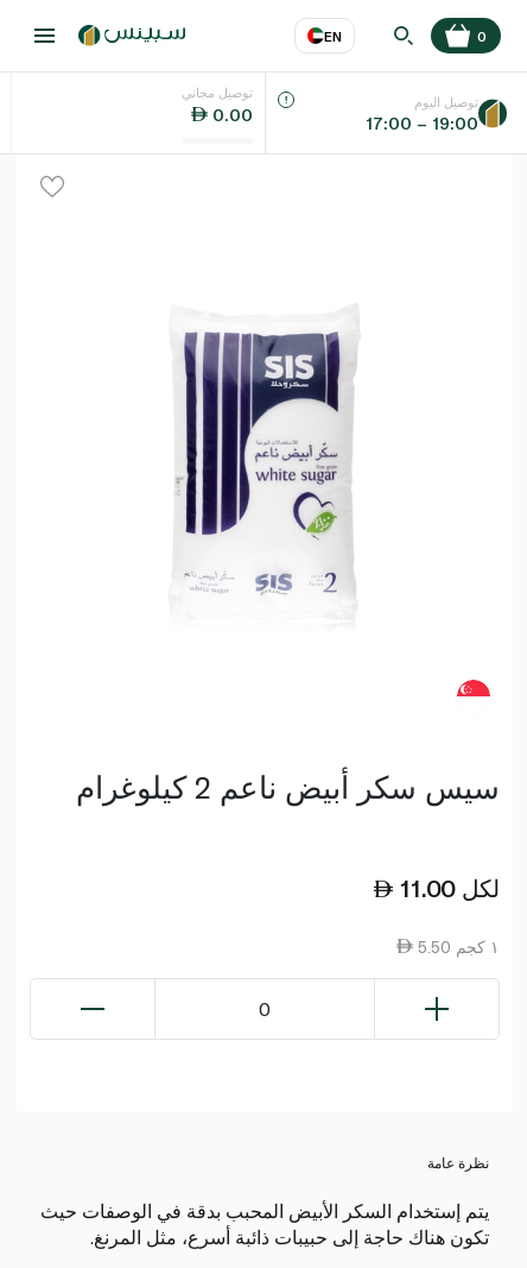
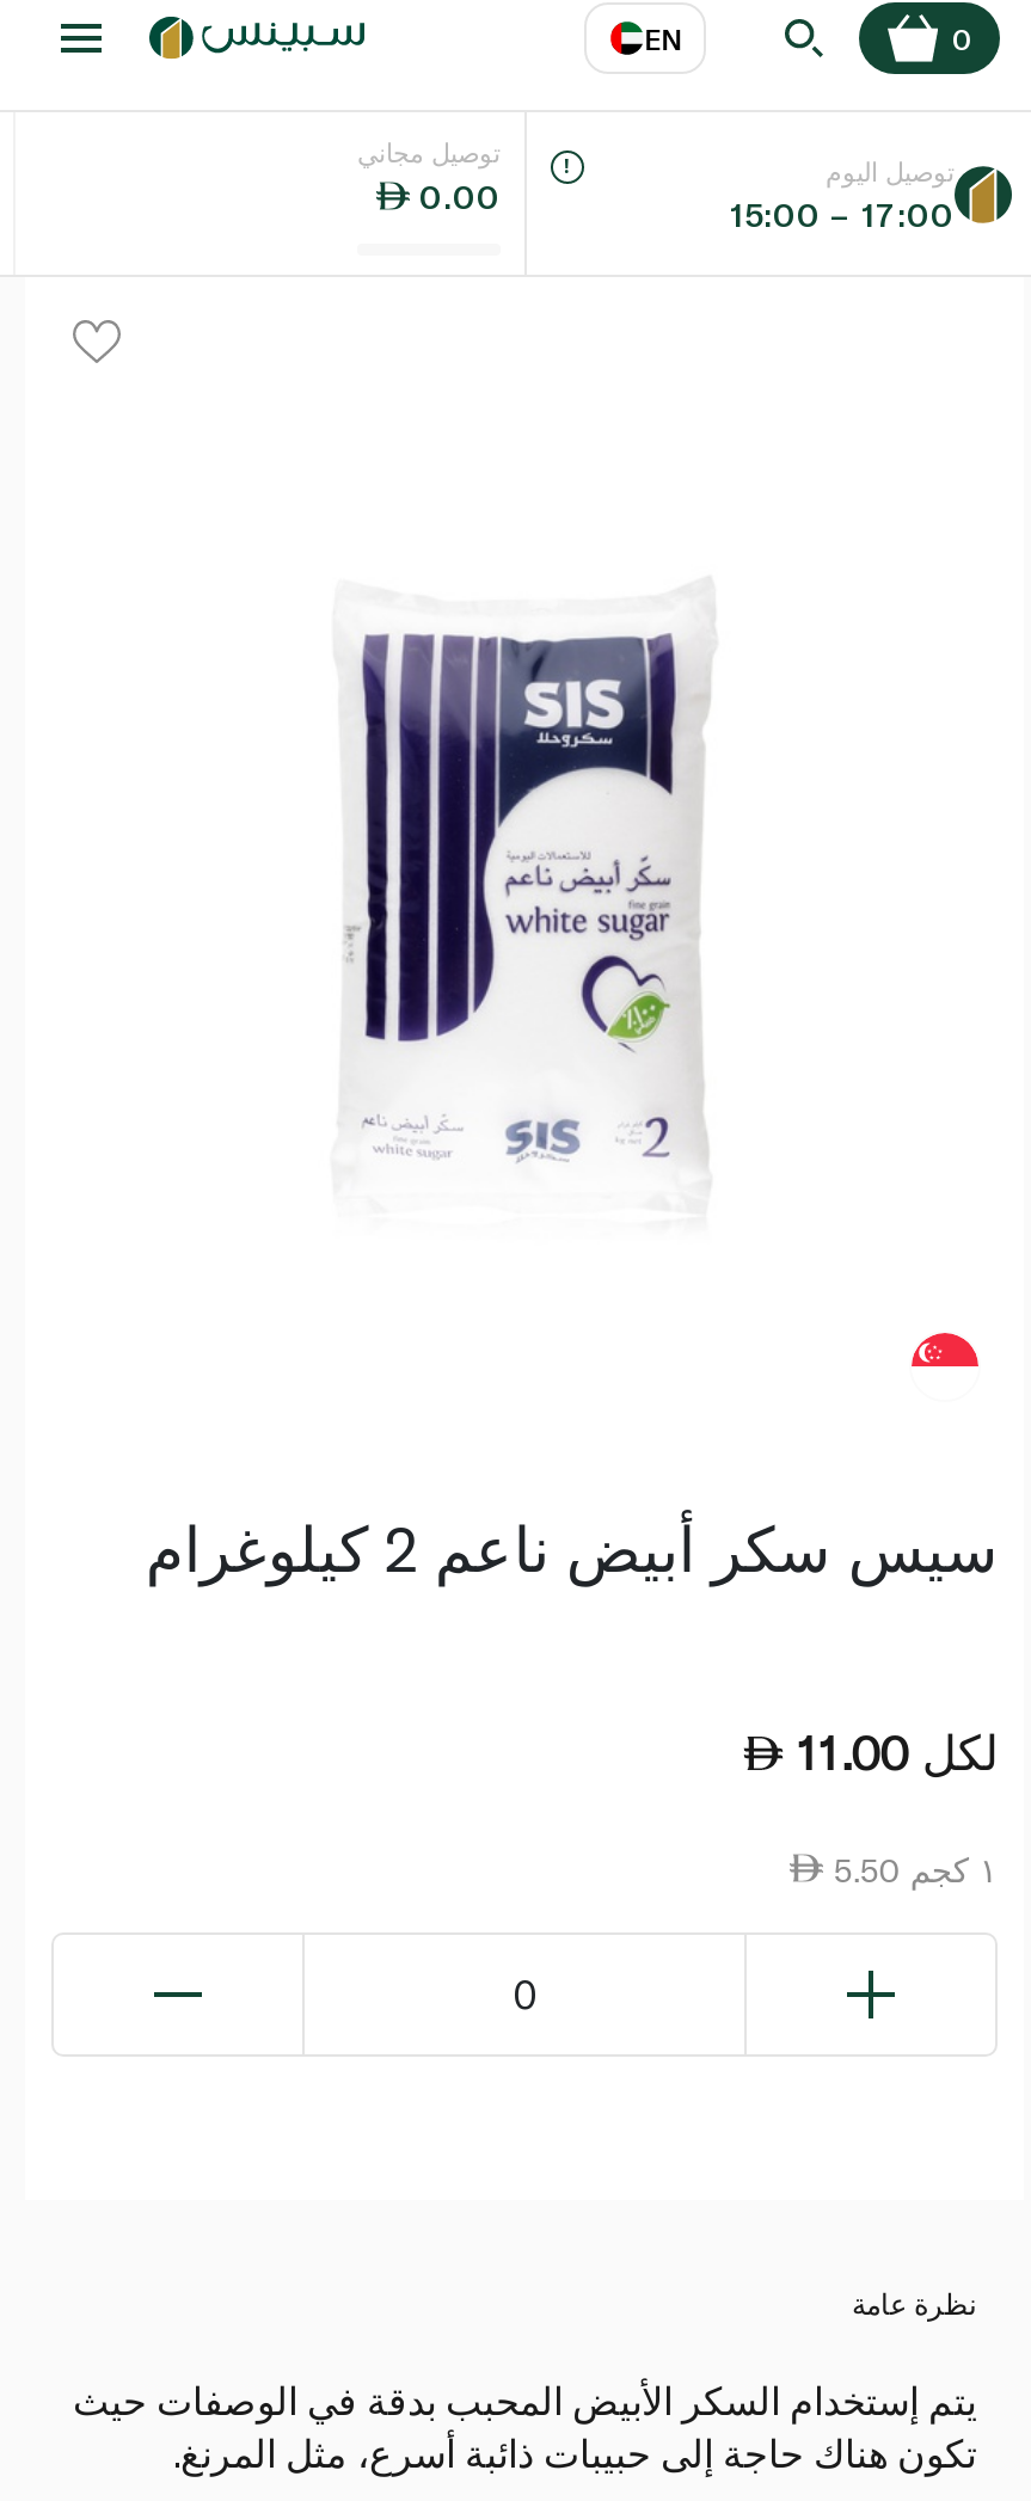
[366,112,478,133] 17:00 – 19:00 -> [730,192,955,233] 15:00 – 17:00

